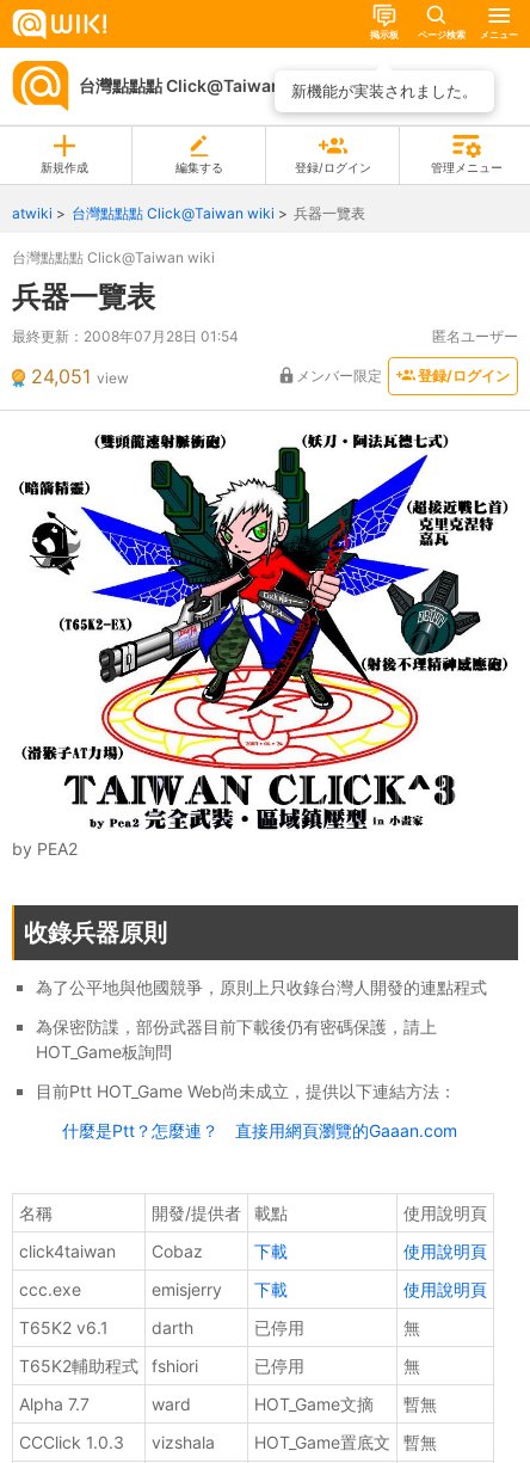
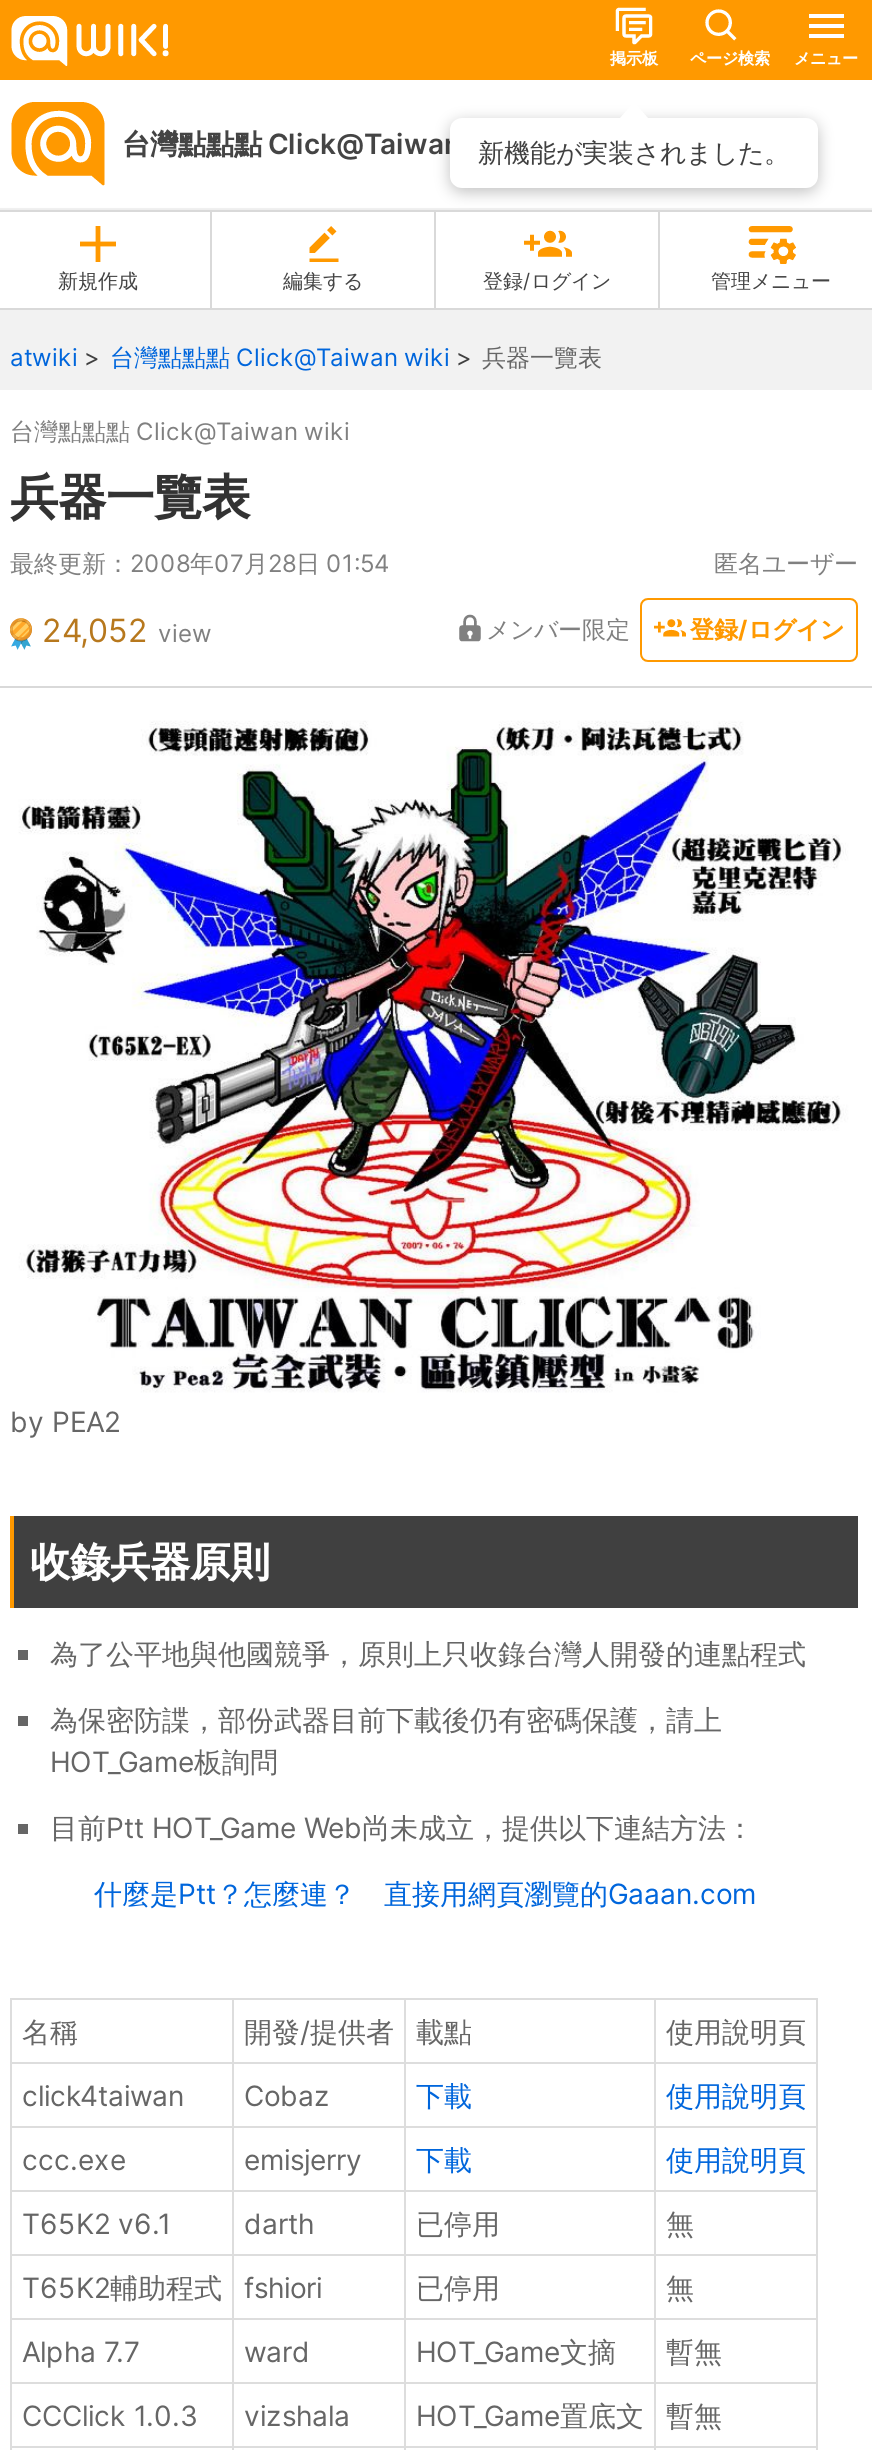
[31,364,129,388] 24,051 view -> [42,610,212,650] 24,052 view

